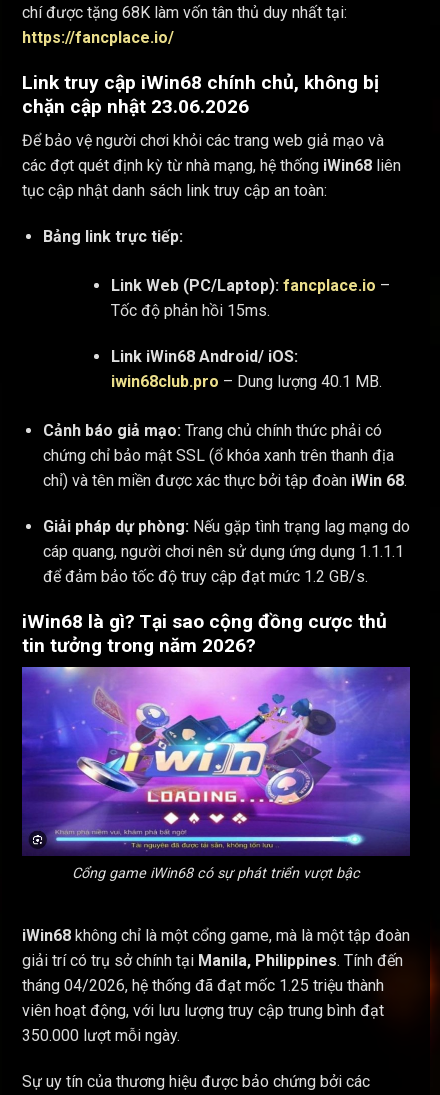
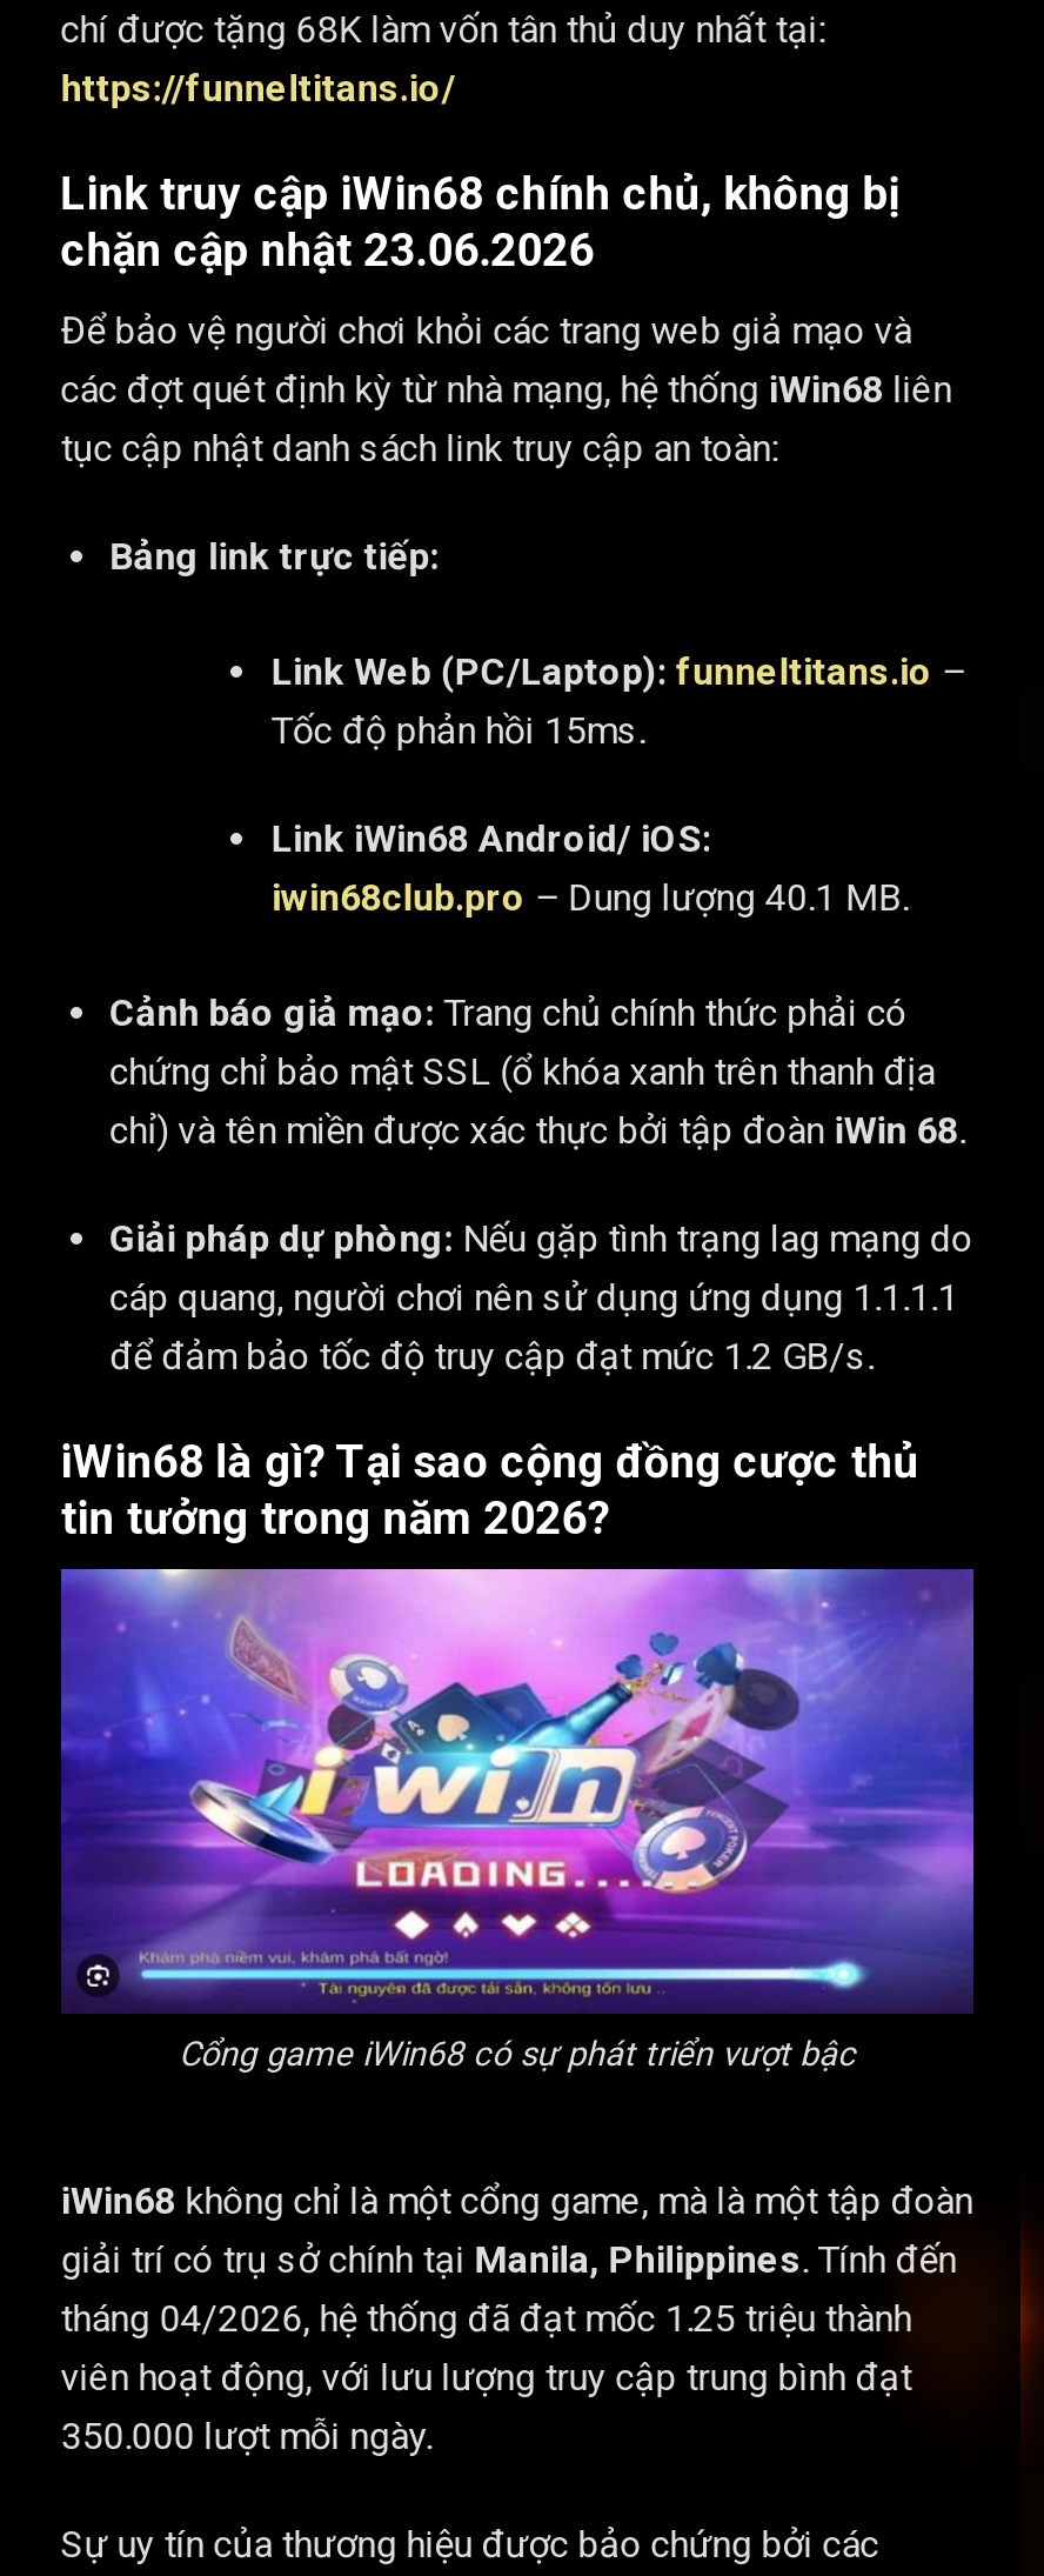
[22,28,174,47] https://fancplace.io/ -> [61,66,456,110] https://funneltitans.io/
[111,276,390,295] Link Web (PC/Laptop): fancplace.io – -> [271,650,965,694] Link Web (PC/Laptop): funneltitans.io –

